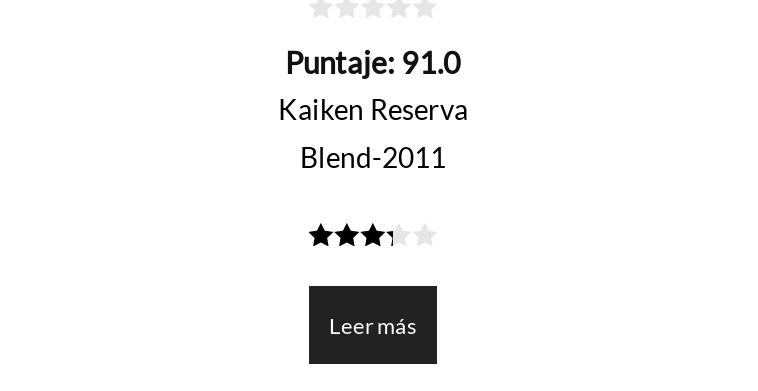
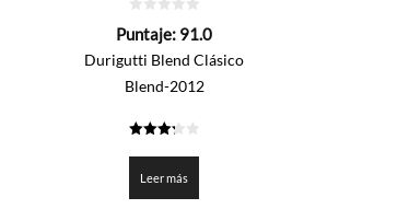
[278,92,468,174] Kaiken Reserva | Blend-2011 -> [84,50,244,95] Durigutti Blend Clásico | Blend-2012

